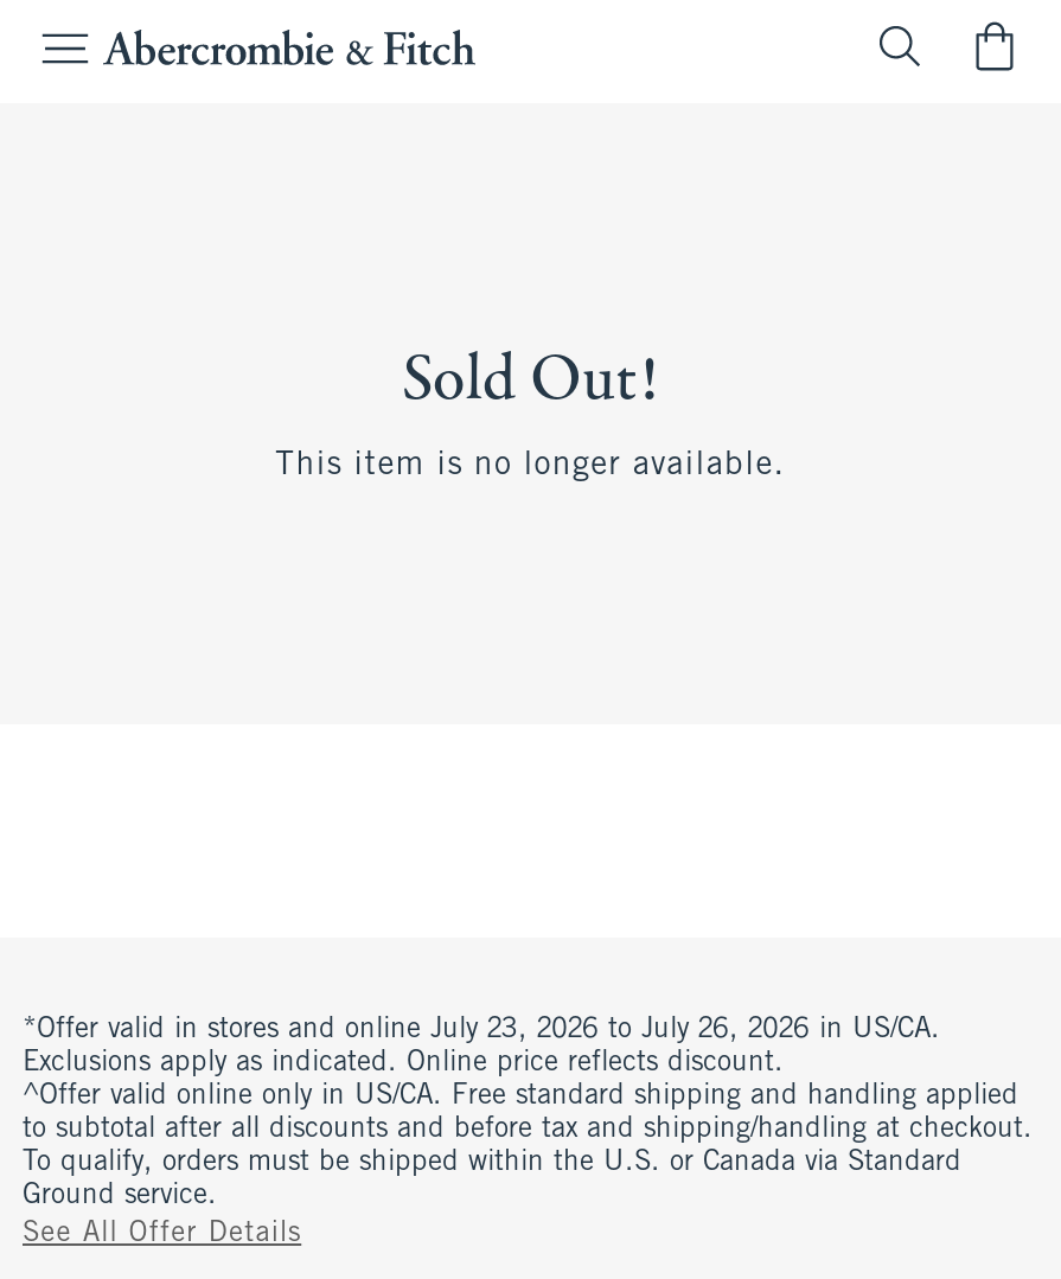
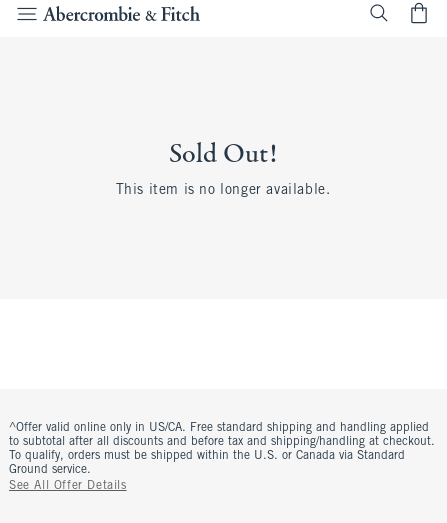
[23,1016,940,1077] *Offer valid in stores and online July 23, 2026 to July 26, 2026 in US/CA. | Exclusions apply as indicated. Online price reflects discount. -> none

